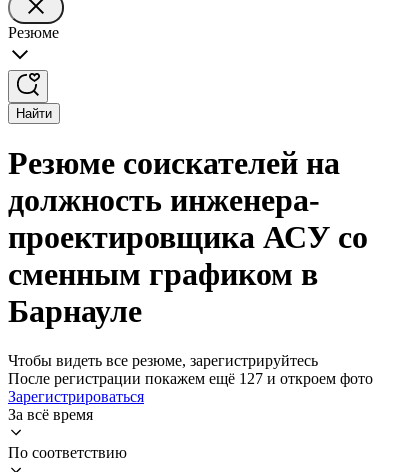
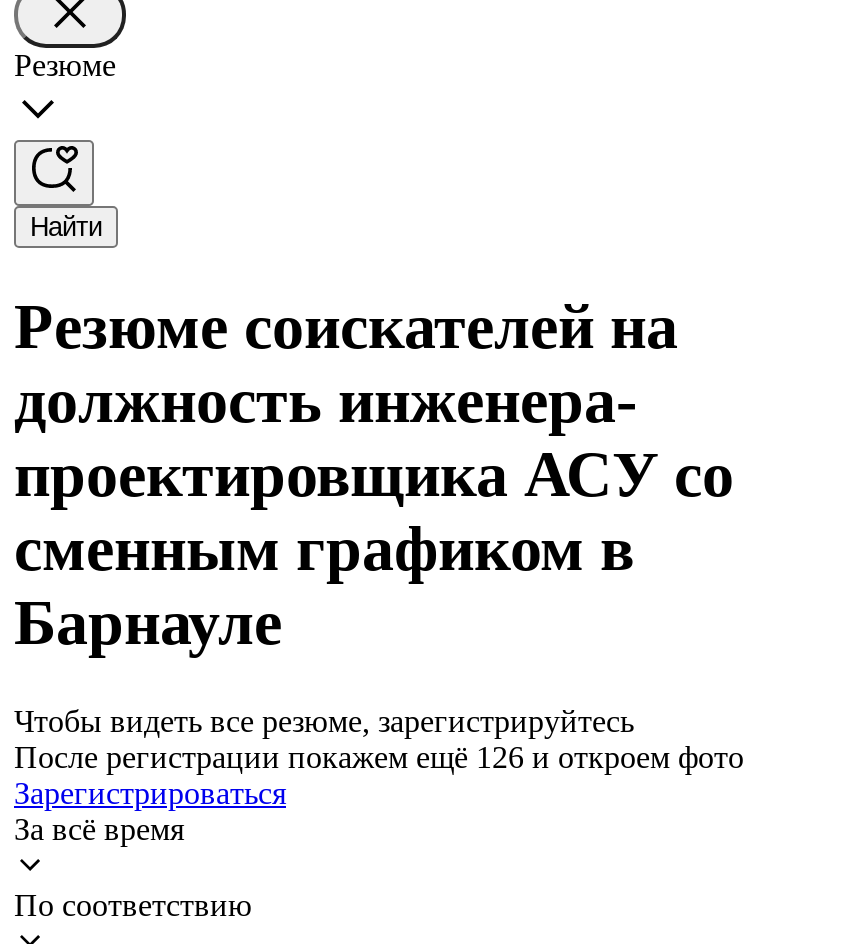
[8,370,373,387] После регистрации покажем ещё 127 и откроем фото -> [14,740,744,774] После регистрации покажем ещё 126 и откроем фото

